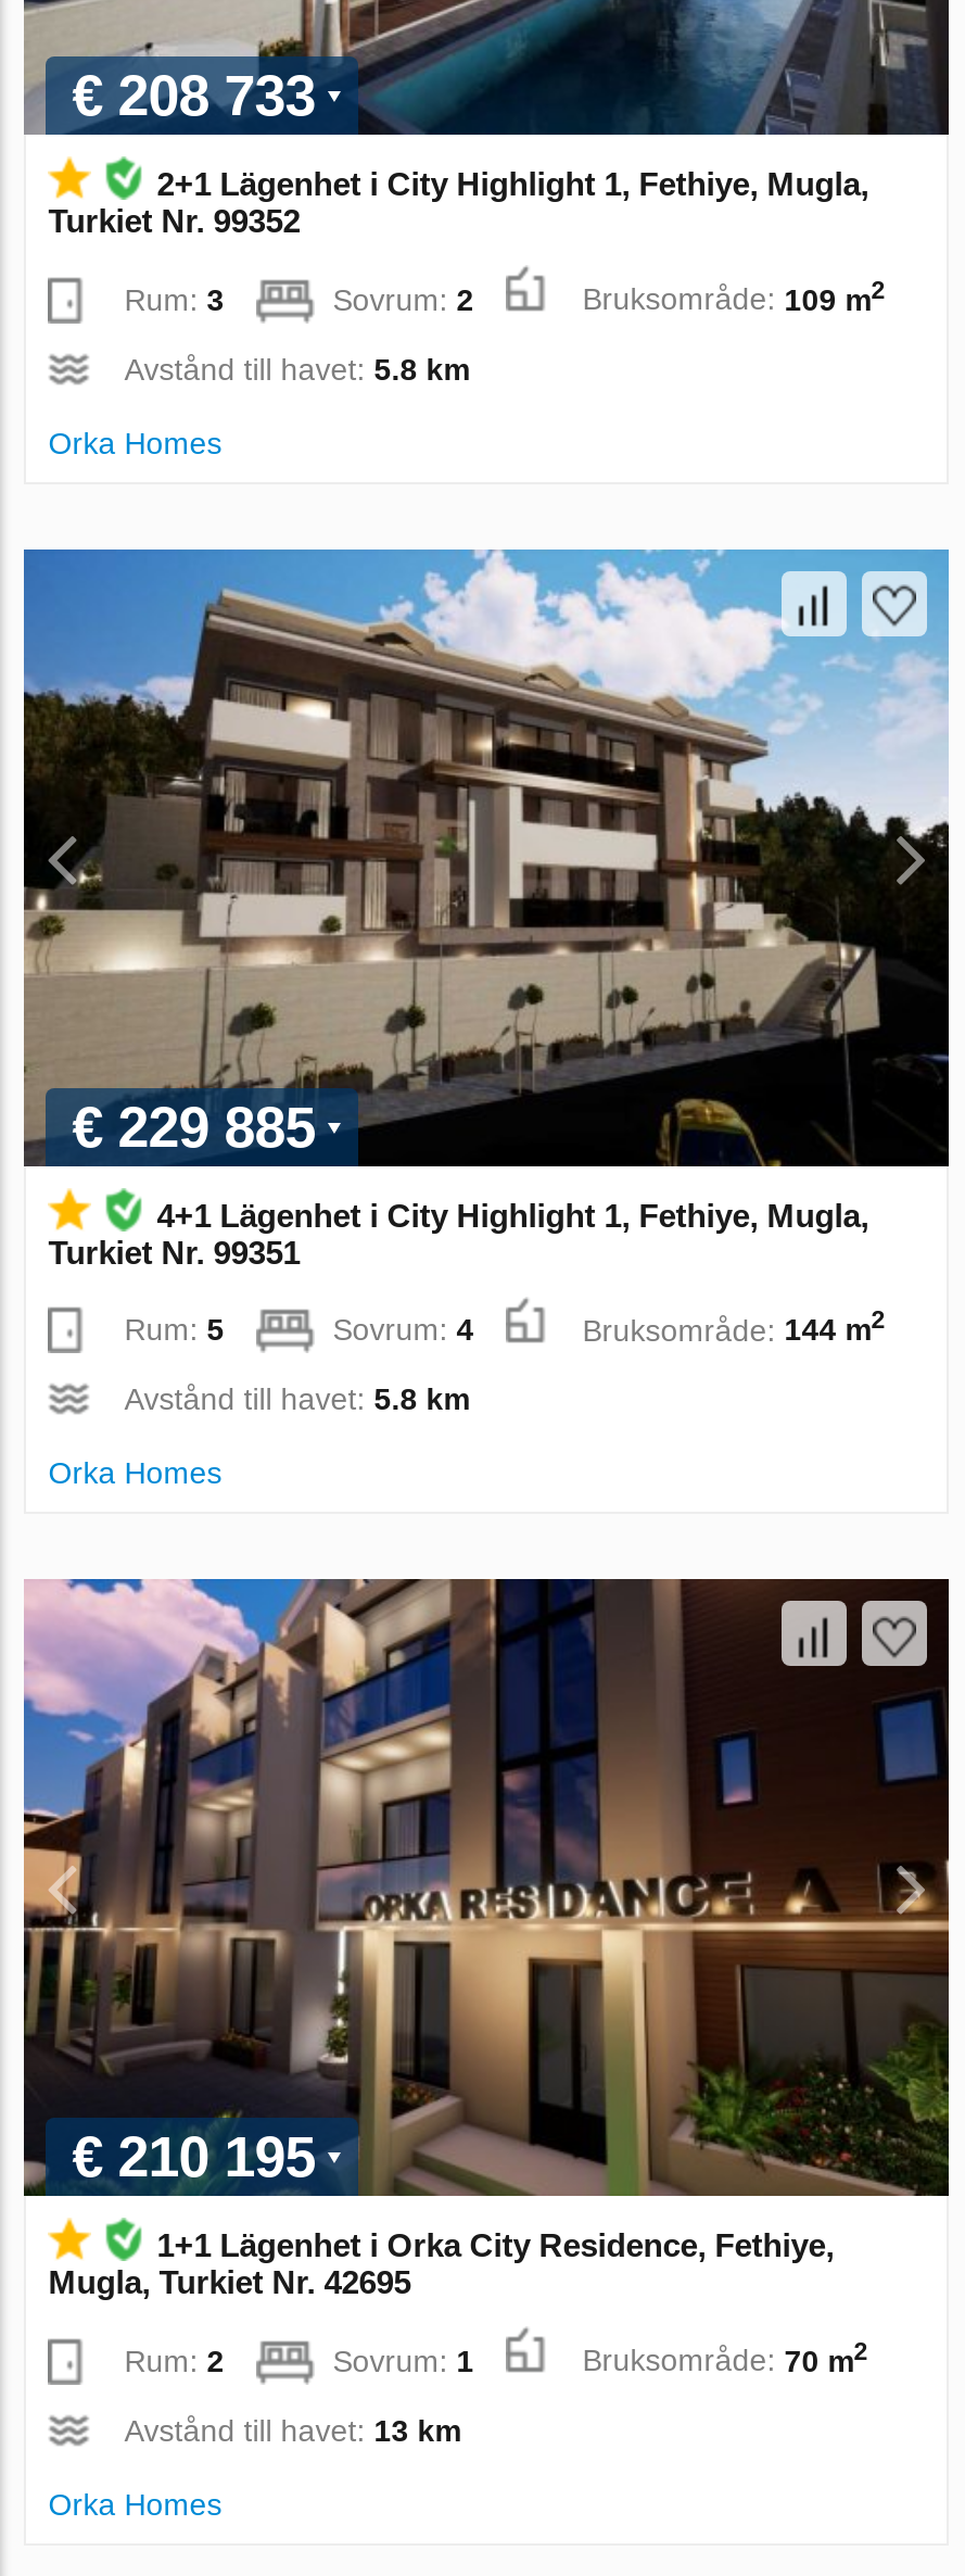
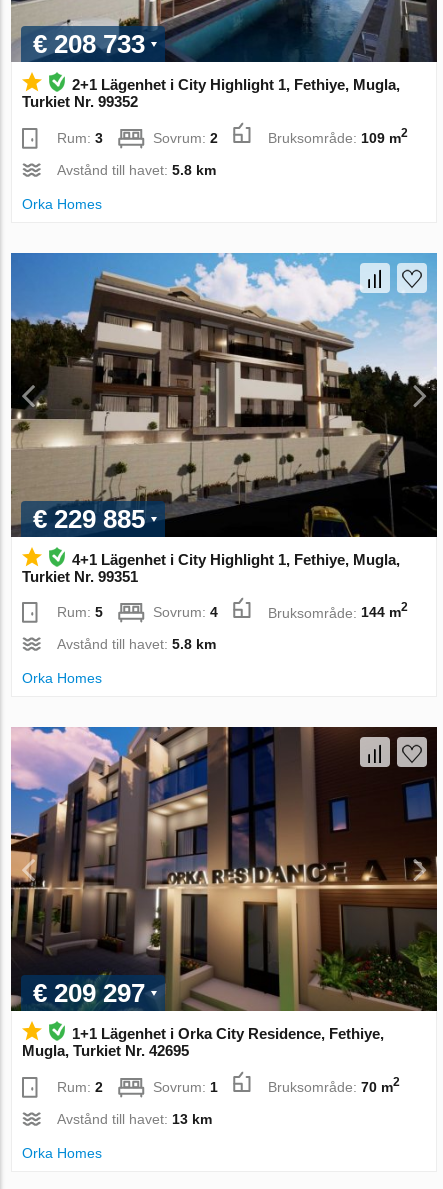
[72,2124,315,2189] € 210 195 -> [33,978,145,1008] € 209 297

